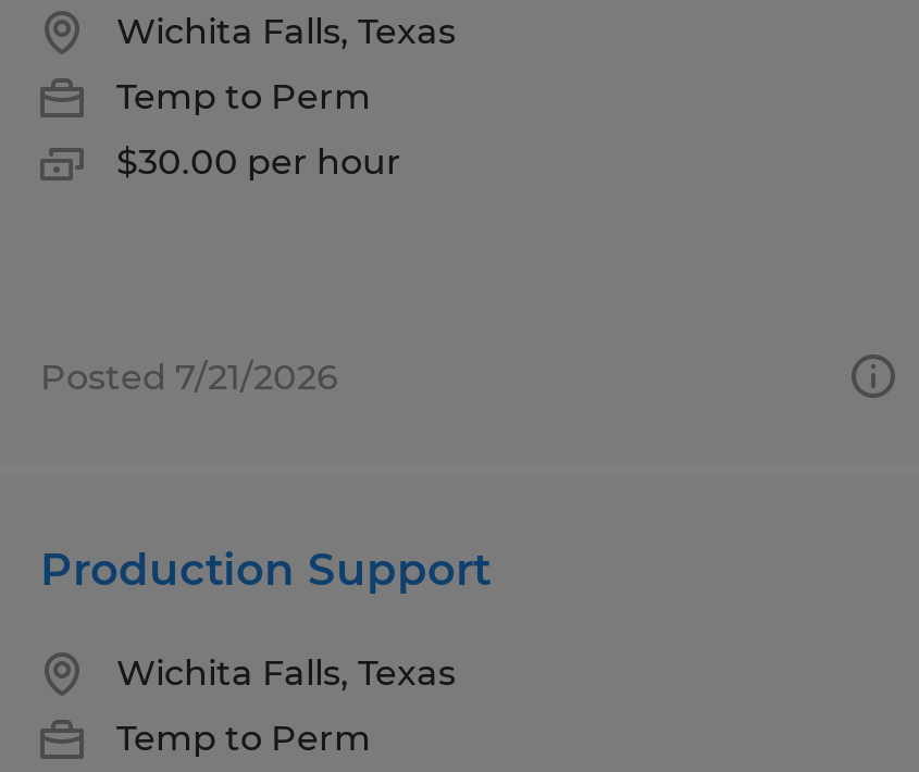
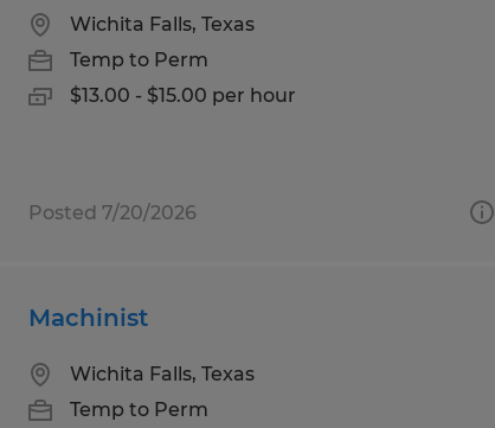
[116,141,401,183] $30.00 per hour -> [70,84,296,107] $13.00 - $15.00 per hour
[40,357,338,398] Posted 7/21/2026 -> [28,202,197,224] Posted 7/20/2026
[40,544,490,596] Production Support -> [28,304,148,332] Machinist

